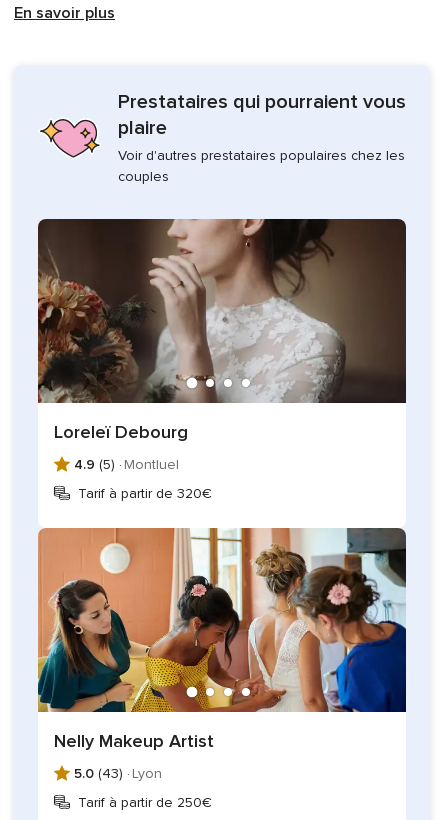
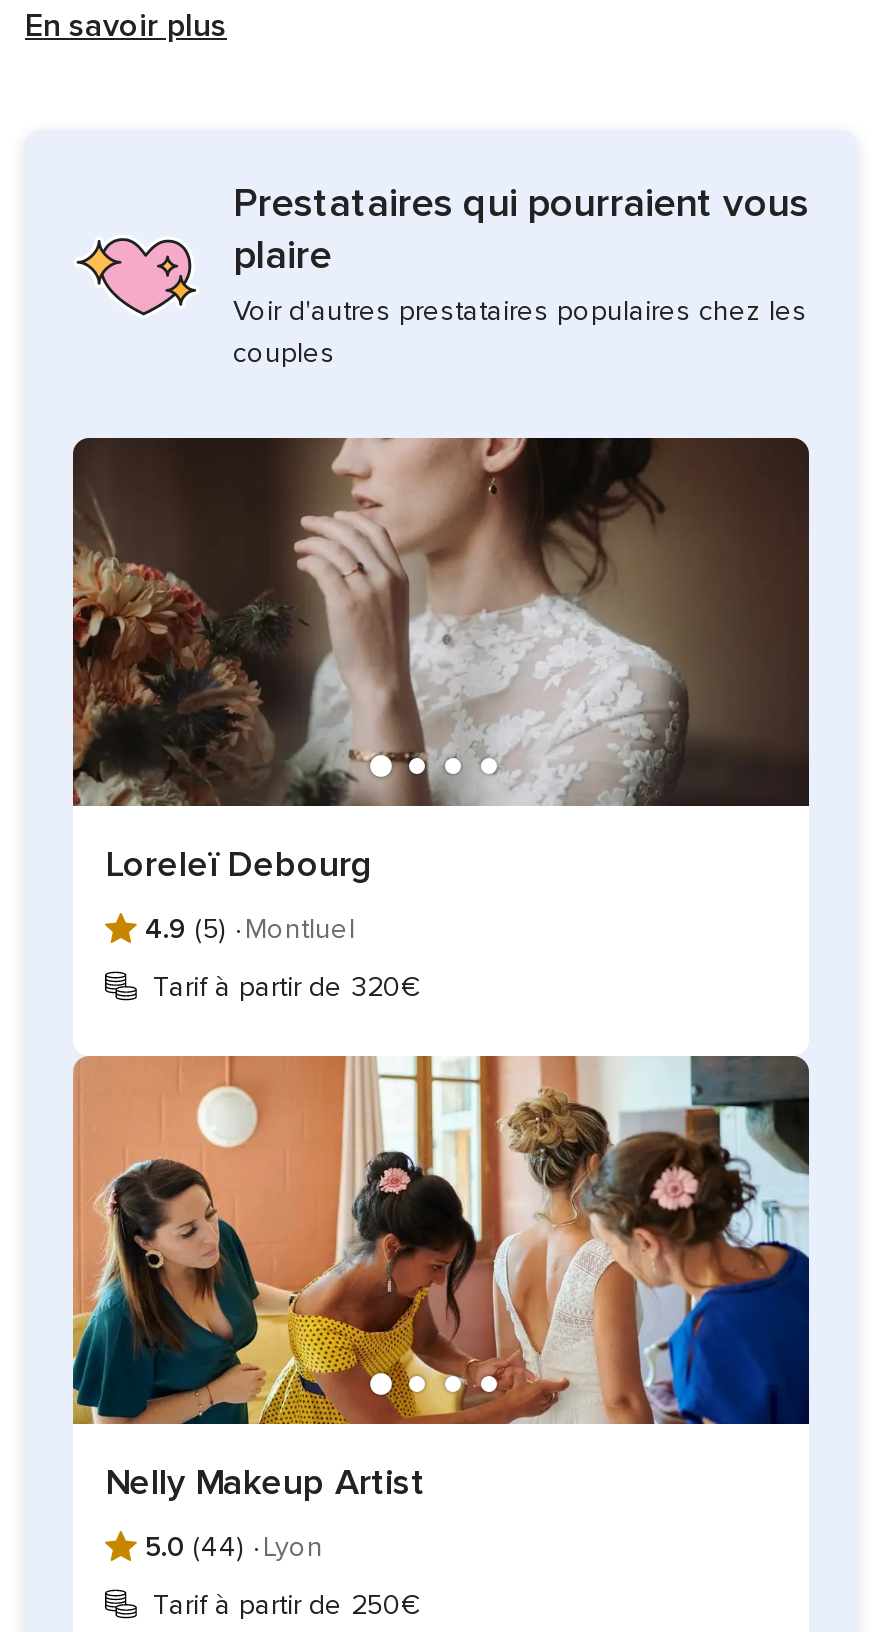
[74,765,162,782] 5.0 (43) · Lyon -> [145,1530,323,1564] 5.0 (44) · Lyon

